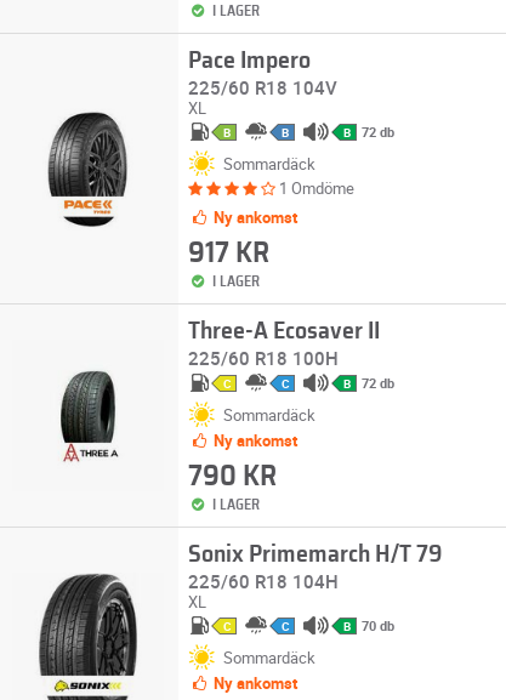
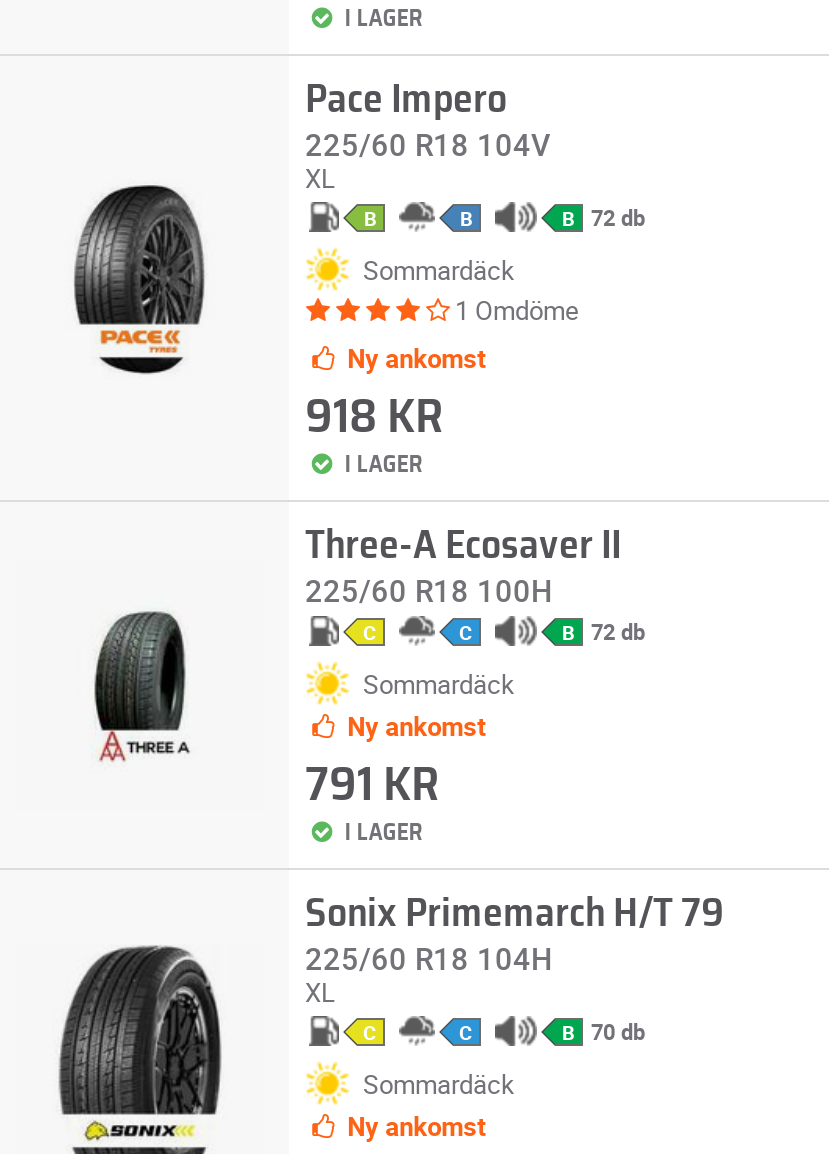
[188,239,269,268] 917 KR -> [305,394,443,442] 918 KR
[188,462,277,491] 790 KR -> [305,762,439,810] 791 KR

